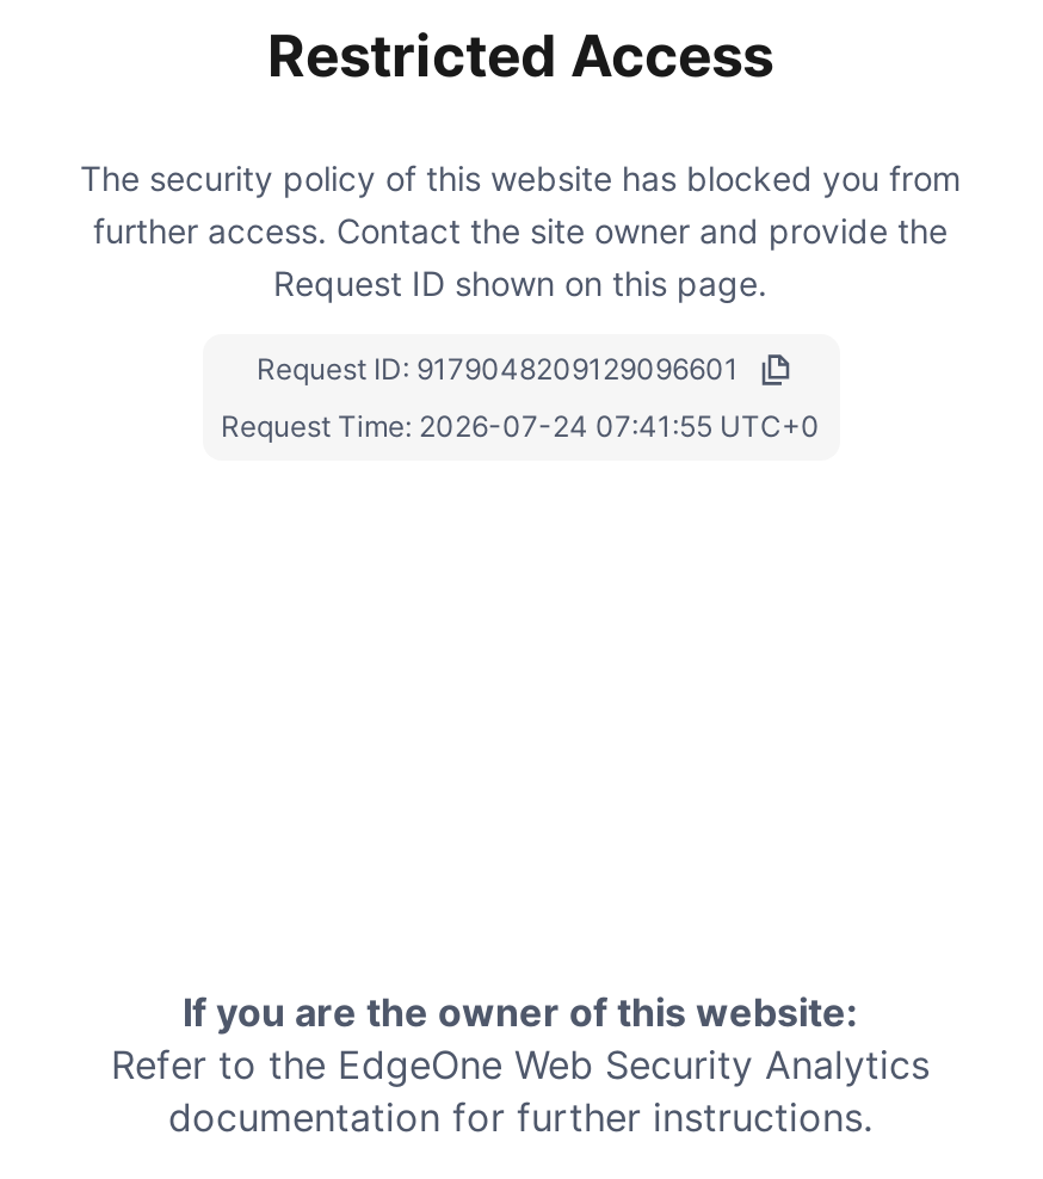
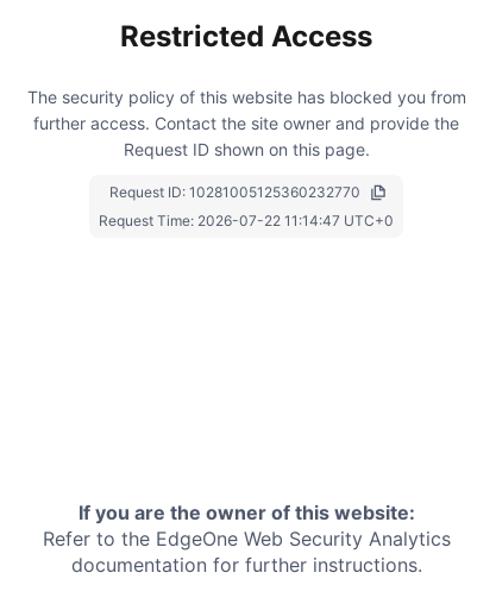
[257,350,739,386] Request ID: 9179048209129096601 -> [109,183,360,200] Request ID: 10281005125360232770
[221,407,820,443] Request Time: 2026-07-24 07:41:55 UTC+0 -> [99,211,394,229] Request Time: 2026-07-22 11:14:47 UTC+0

